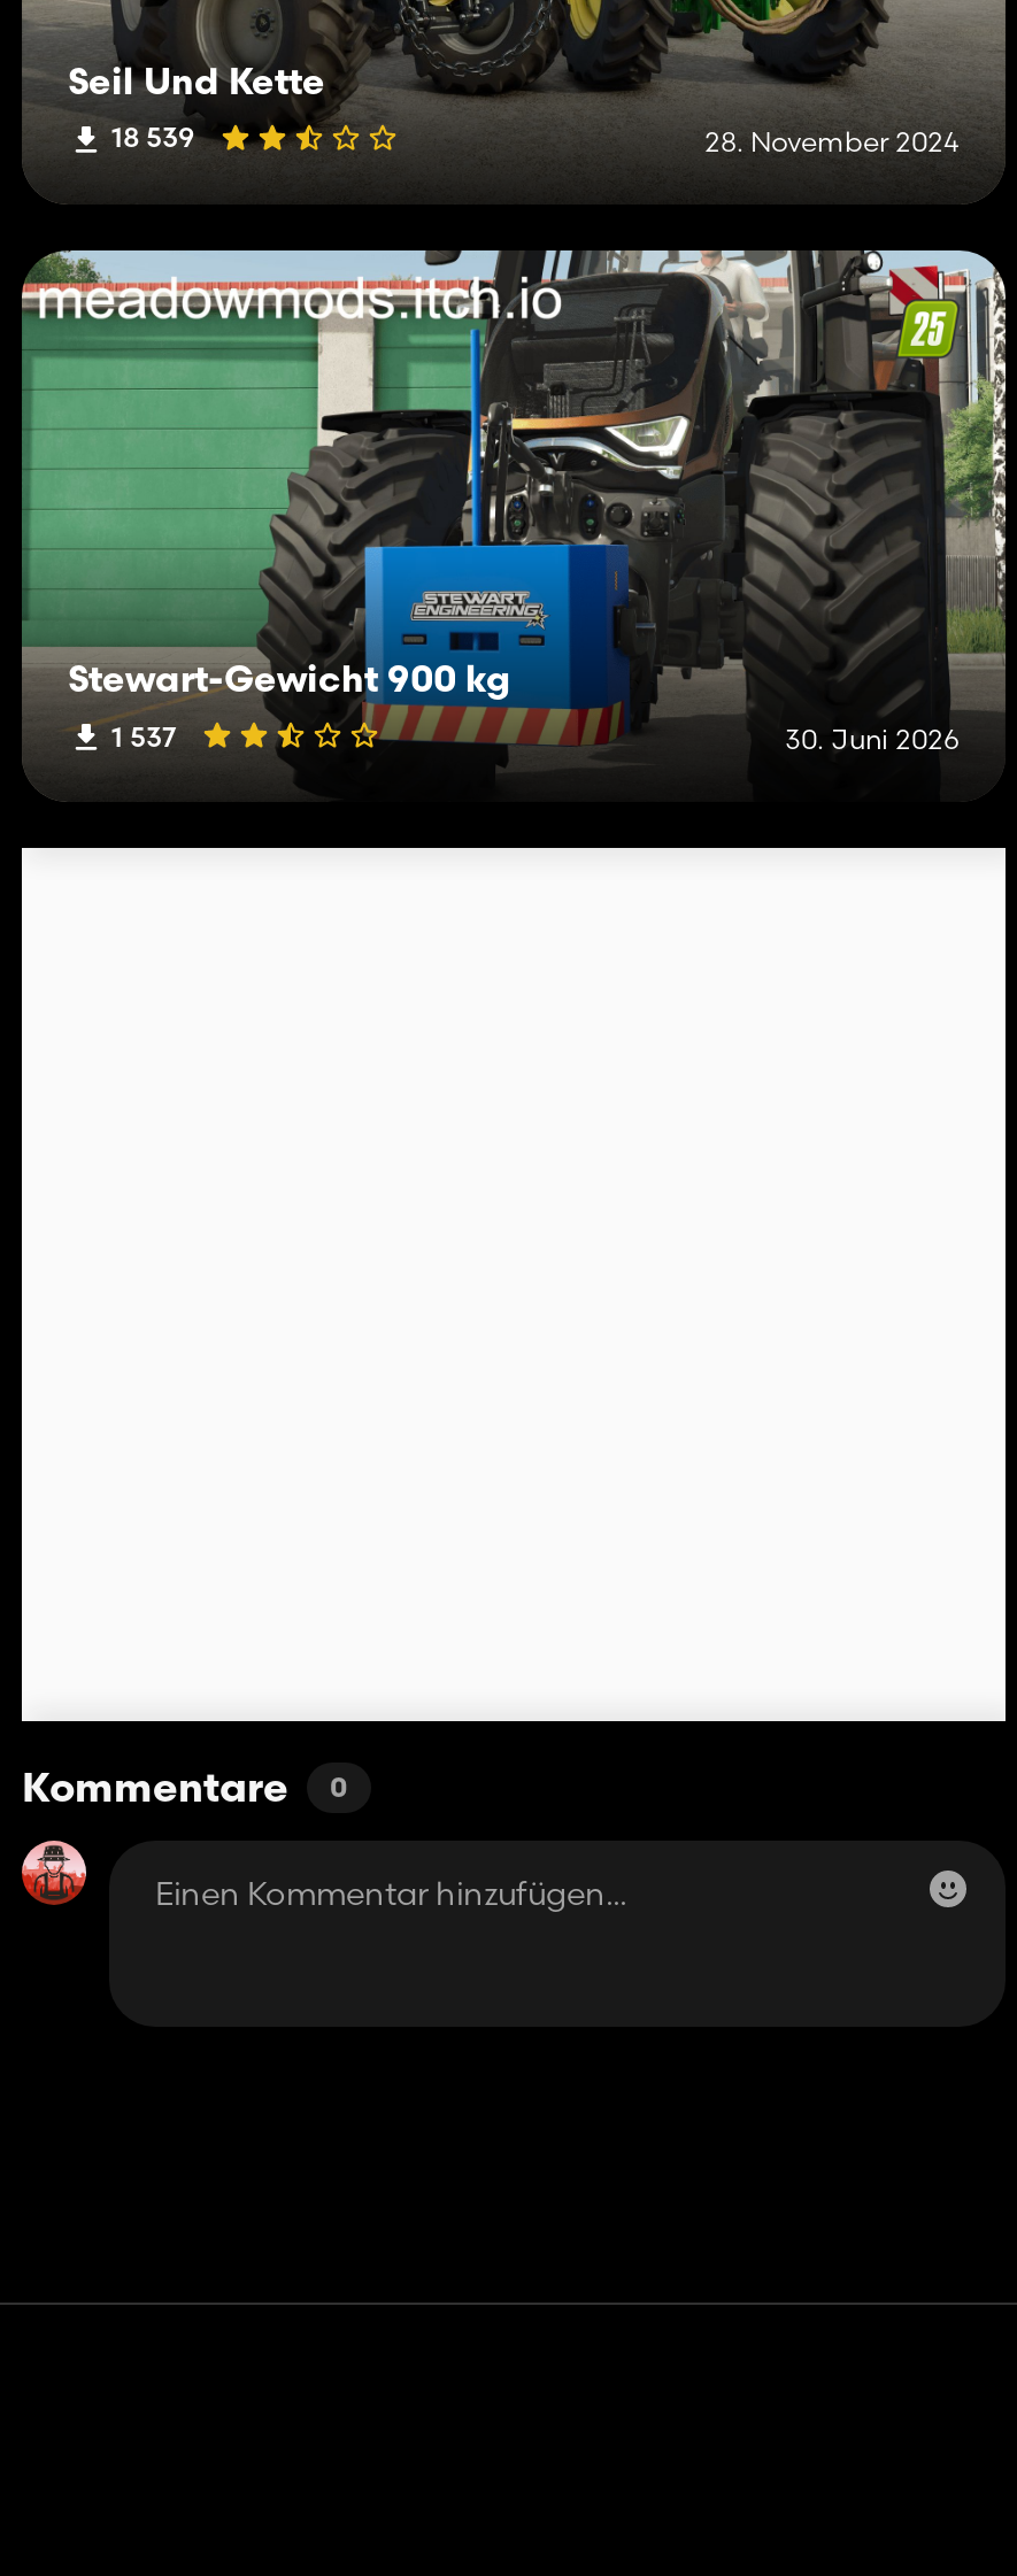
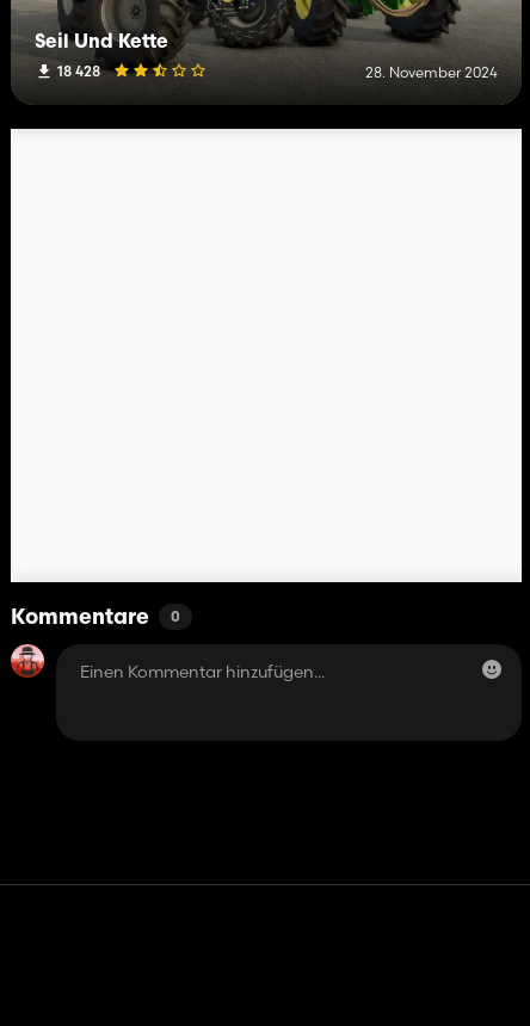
[111,119,194,154] 18 539 -> [57,62,100,80] 18 428
[22,248,1006,781] [image] | Stewart-Gewicht 900 kg | 1 537 | 30. Juni 2026 -> none

